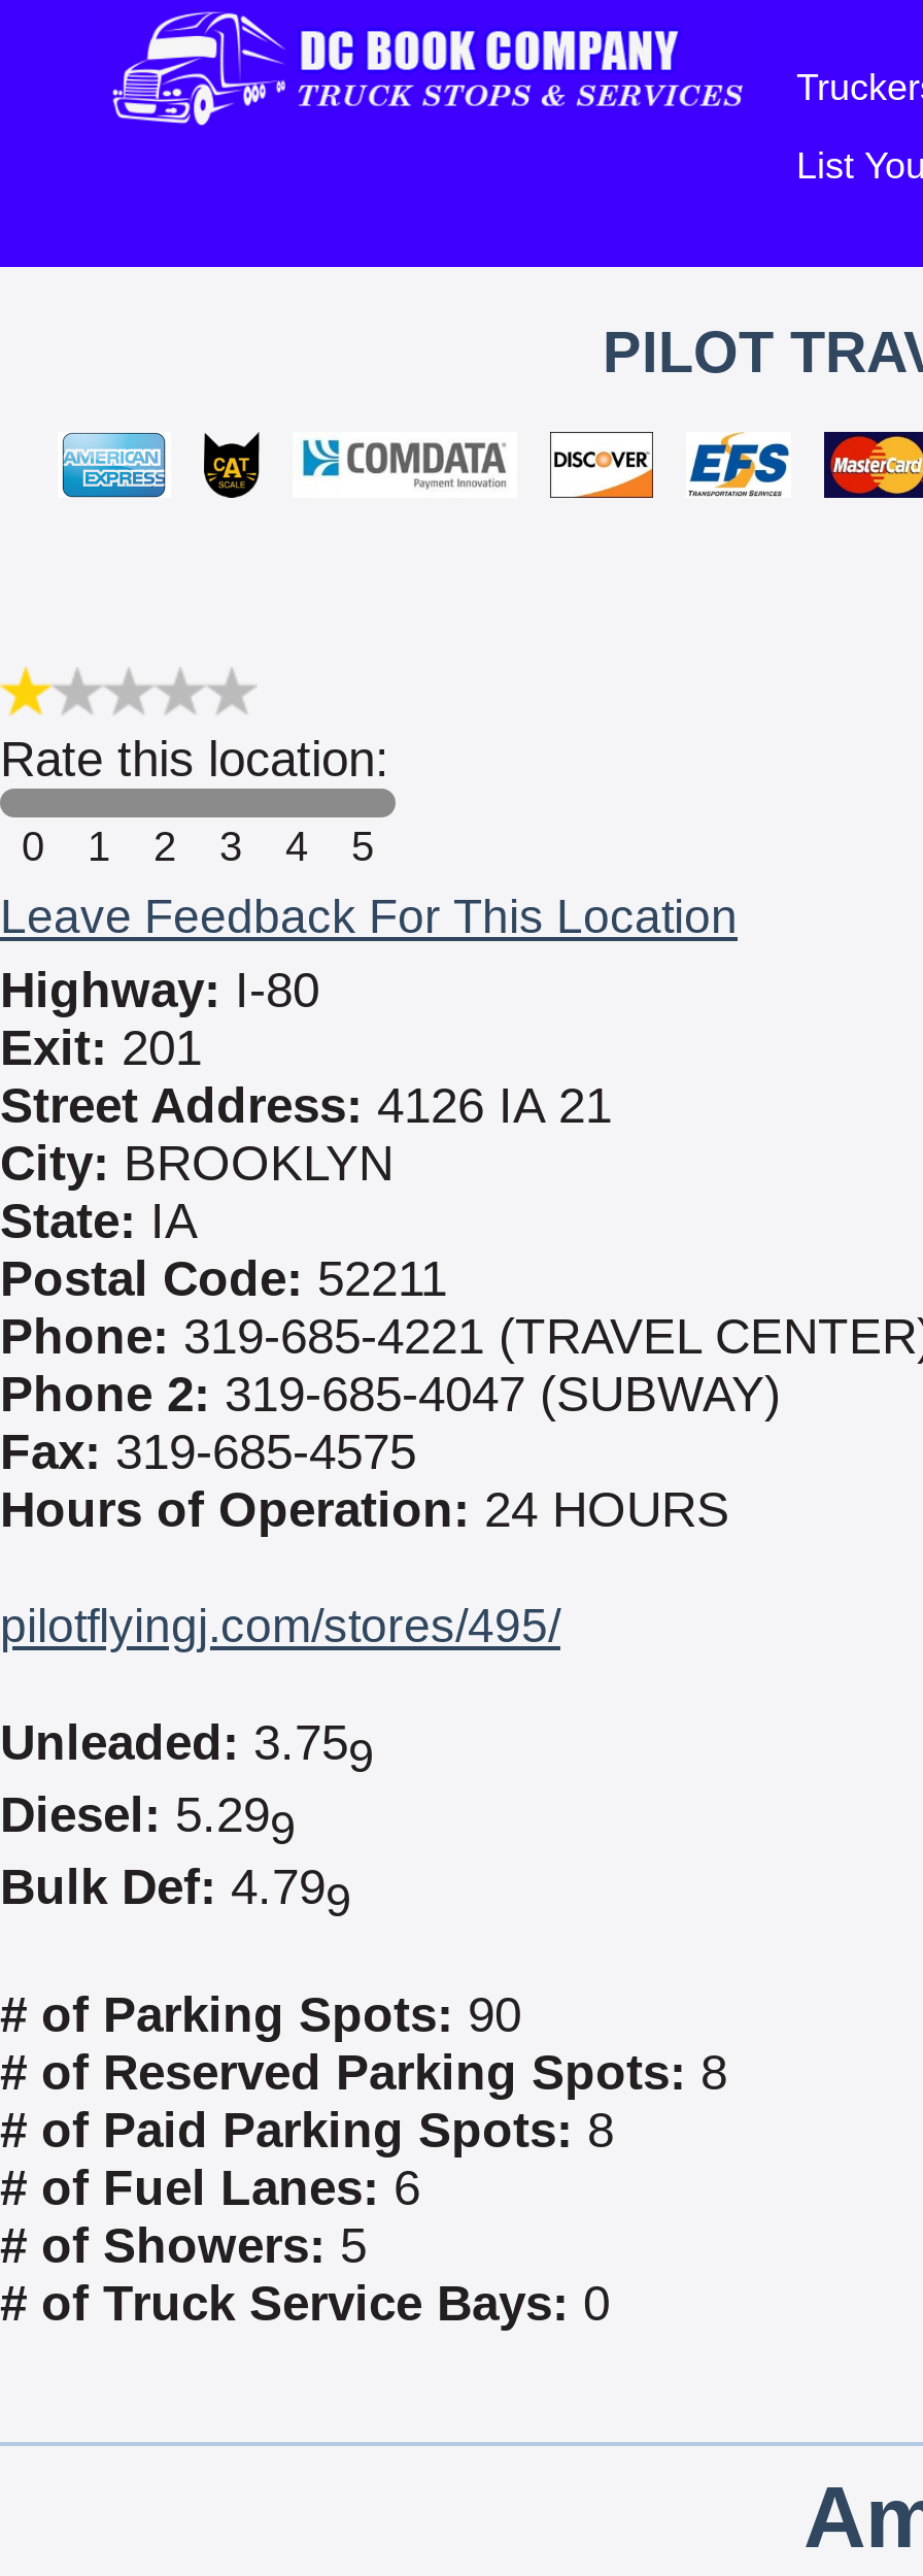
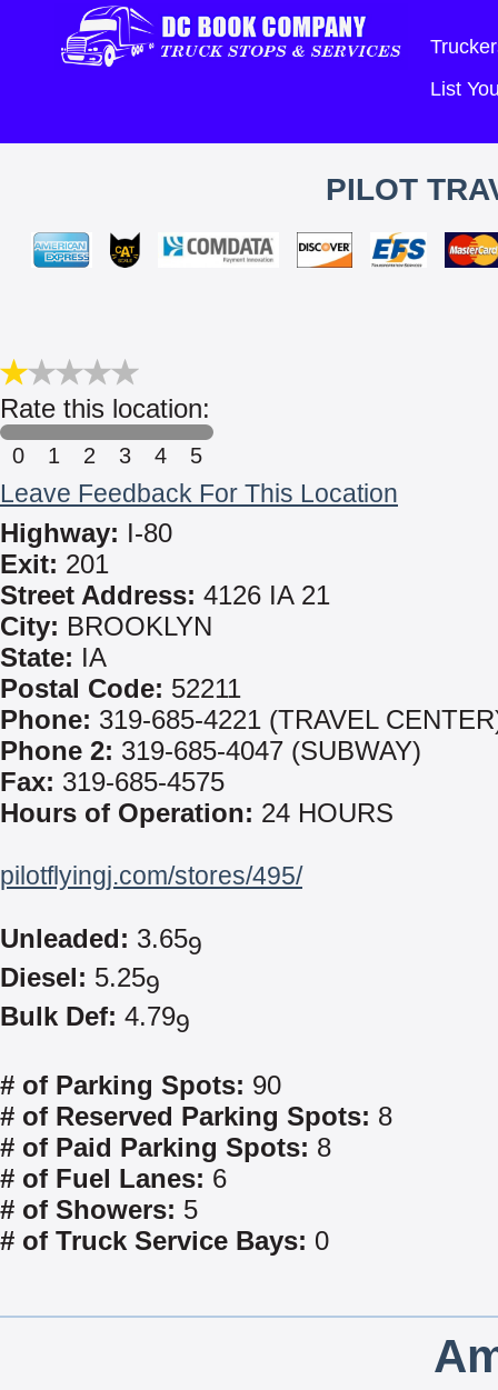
[0,1714,375,1782] Unleaded: 3.759 -> [0,923,202,960] Unleaded: 3.659
[0,1786,297,1854] Diesel: 5.299 -> [0,962,160,999] Diesel: 5.259

